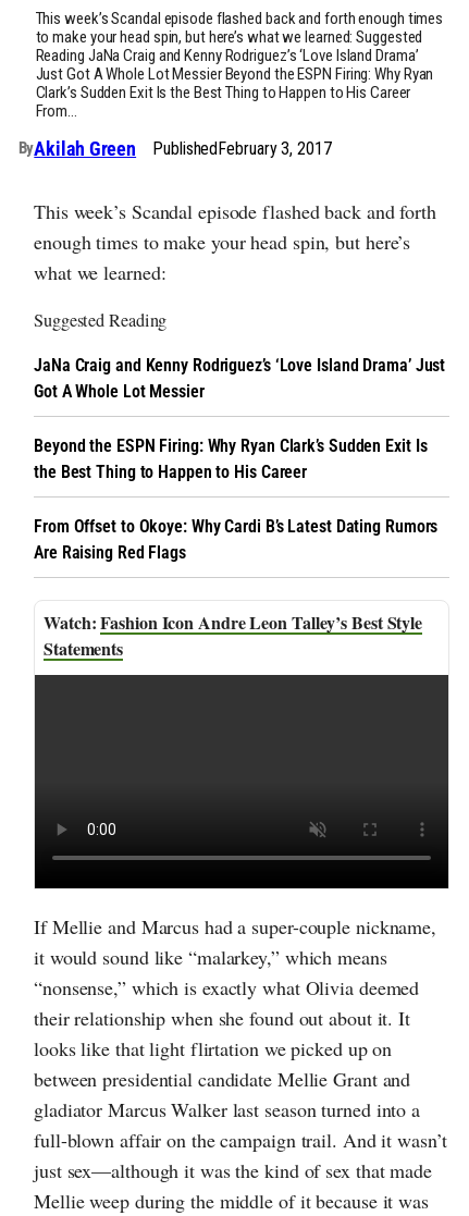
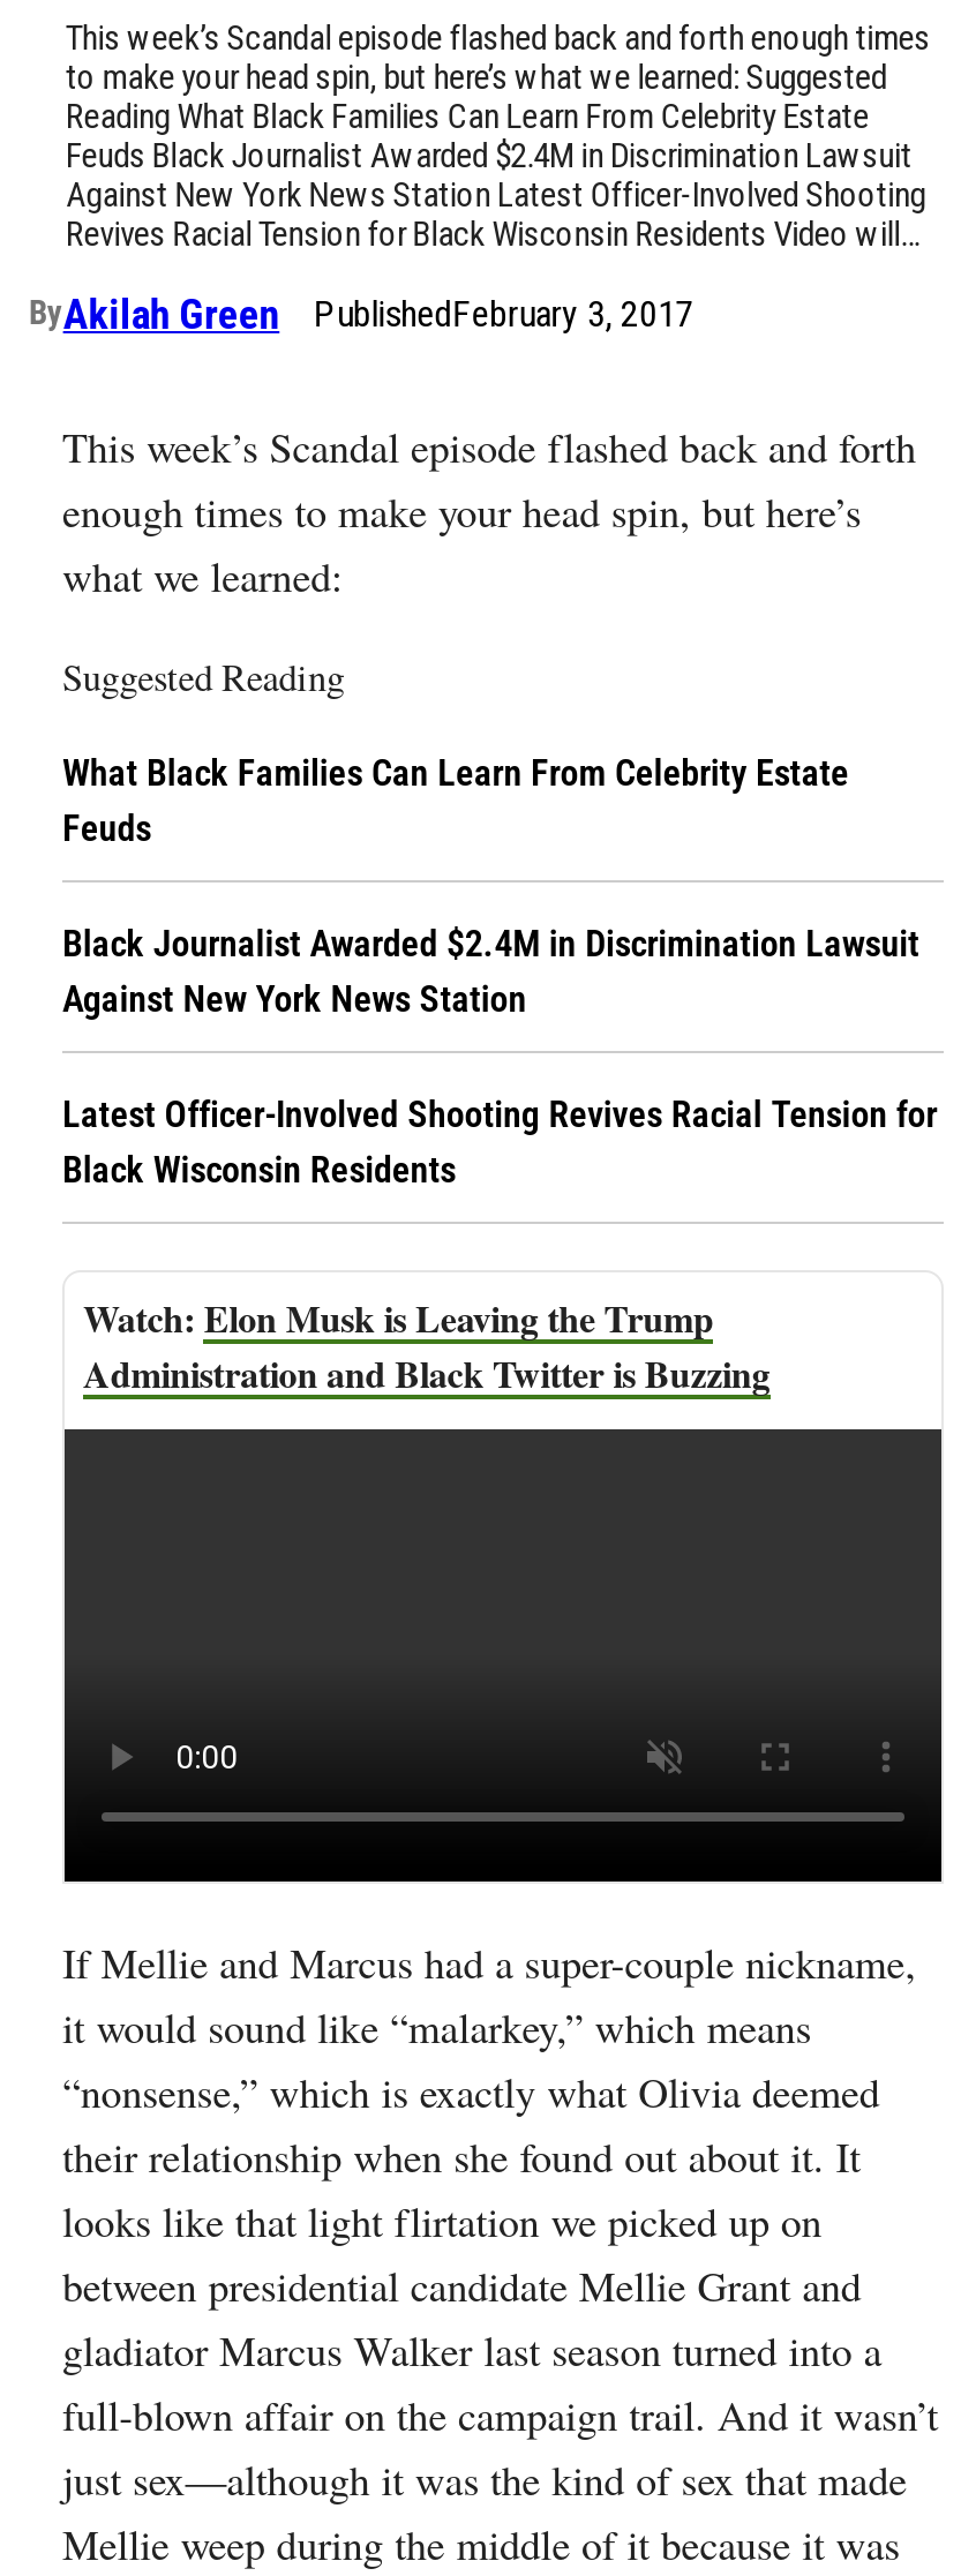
[35,46,434,121] Reading JaNa Craig and Kenny Rodriguez’s ‘Love Island Drama’ | Just Got A Whole Lot Messier Beyond the ESPN Firing: Why Ryan | Clark’s Sudden Exit Is the Best Thing to Happen to His Career | From… -> [66,96,926,255] Reading What Black Families Can Learn From Celebrity Estate | Feuds Black Journalist Awarded $2.4M in Discrimination Lawsuit | Against New York News Station Latest Officer-Involved Shooting | Revives Racial Tension for Black Wisconsin Residents Video will…
[34,355,445,402] JaNa Craig and Kenny Rodriguez’s ‘Love Island Drama’ Just | Got A Whole Lot Messier -> [62,751,849,851] What Black Families Can Learn From Celebrity Estate | Feuds
[34,436,427,482] Beyond the ESPN Firing: Why Ryan Clark’s Sudden Exit Is | the Best Thing to Happen to His Career -> [62,922,919,1021] Black Journalist Awarded $2.4M in Discrimination Lawsuit | Against New York News Station
[34,516,438,563] From Offset to Okoye: Why Cardi B’s Latest Dating Rumors | Are Raising Red Flags -> [62,1093,937,1192] Latest Officer-Involved Shooting Revives Racial Tension for | Black Wisconsin Residents
[44,610,422,661] Fashion Icon Andre Leon Talley’s Best Style | Statements -> [83,1291,770,1400] Elon Musk is Leaving the Trump | Administration and Black Twitter is Buzzing

